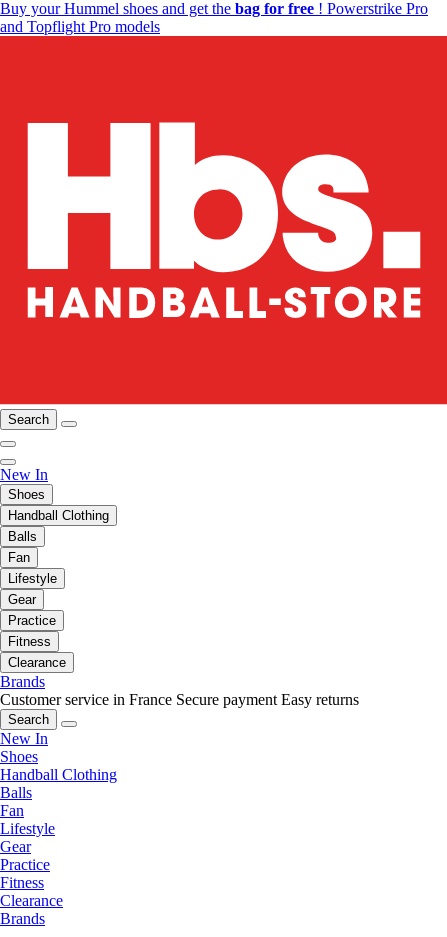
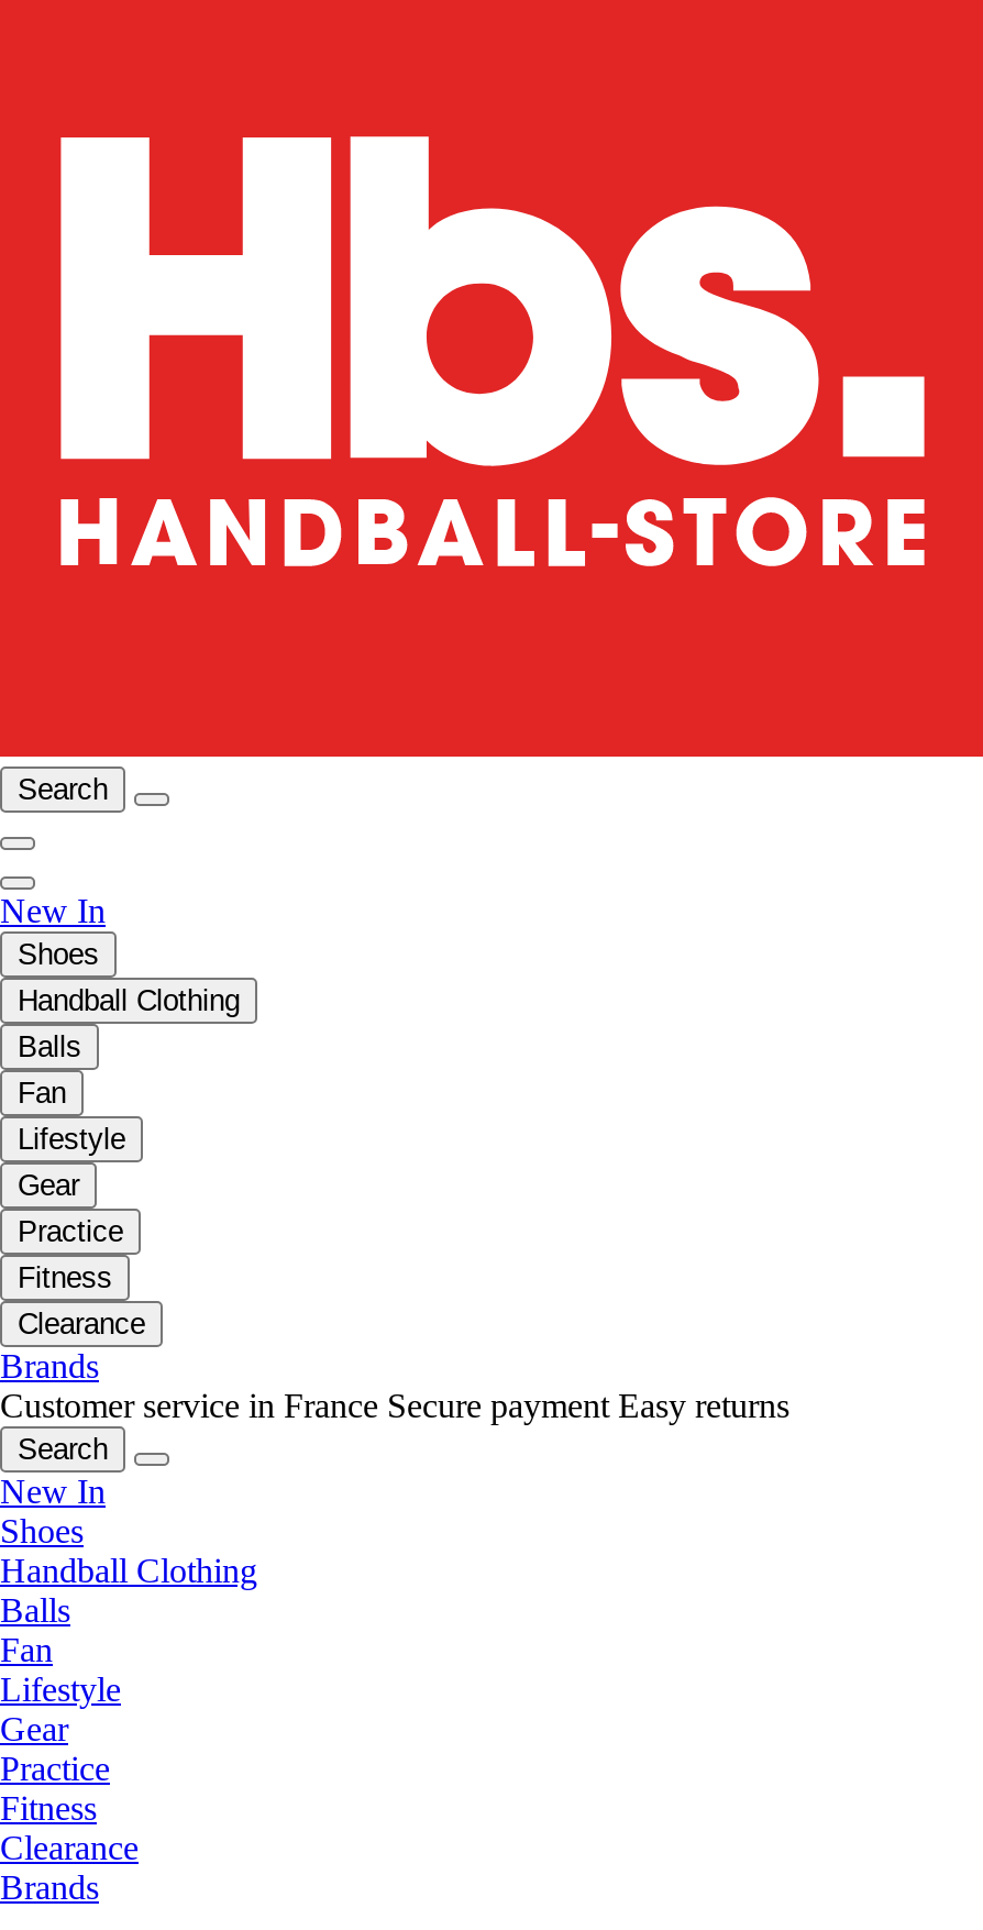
[0,0,428,35] Buy your Hummel shoes and get the bag for free! Powerstrike Pro | and Topflight Pro models -> none

